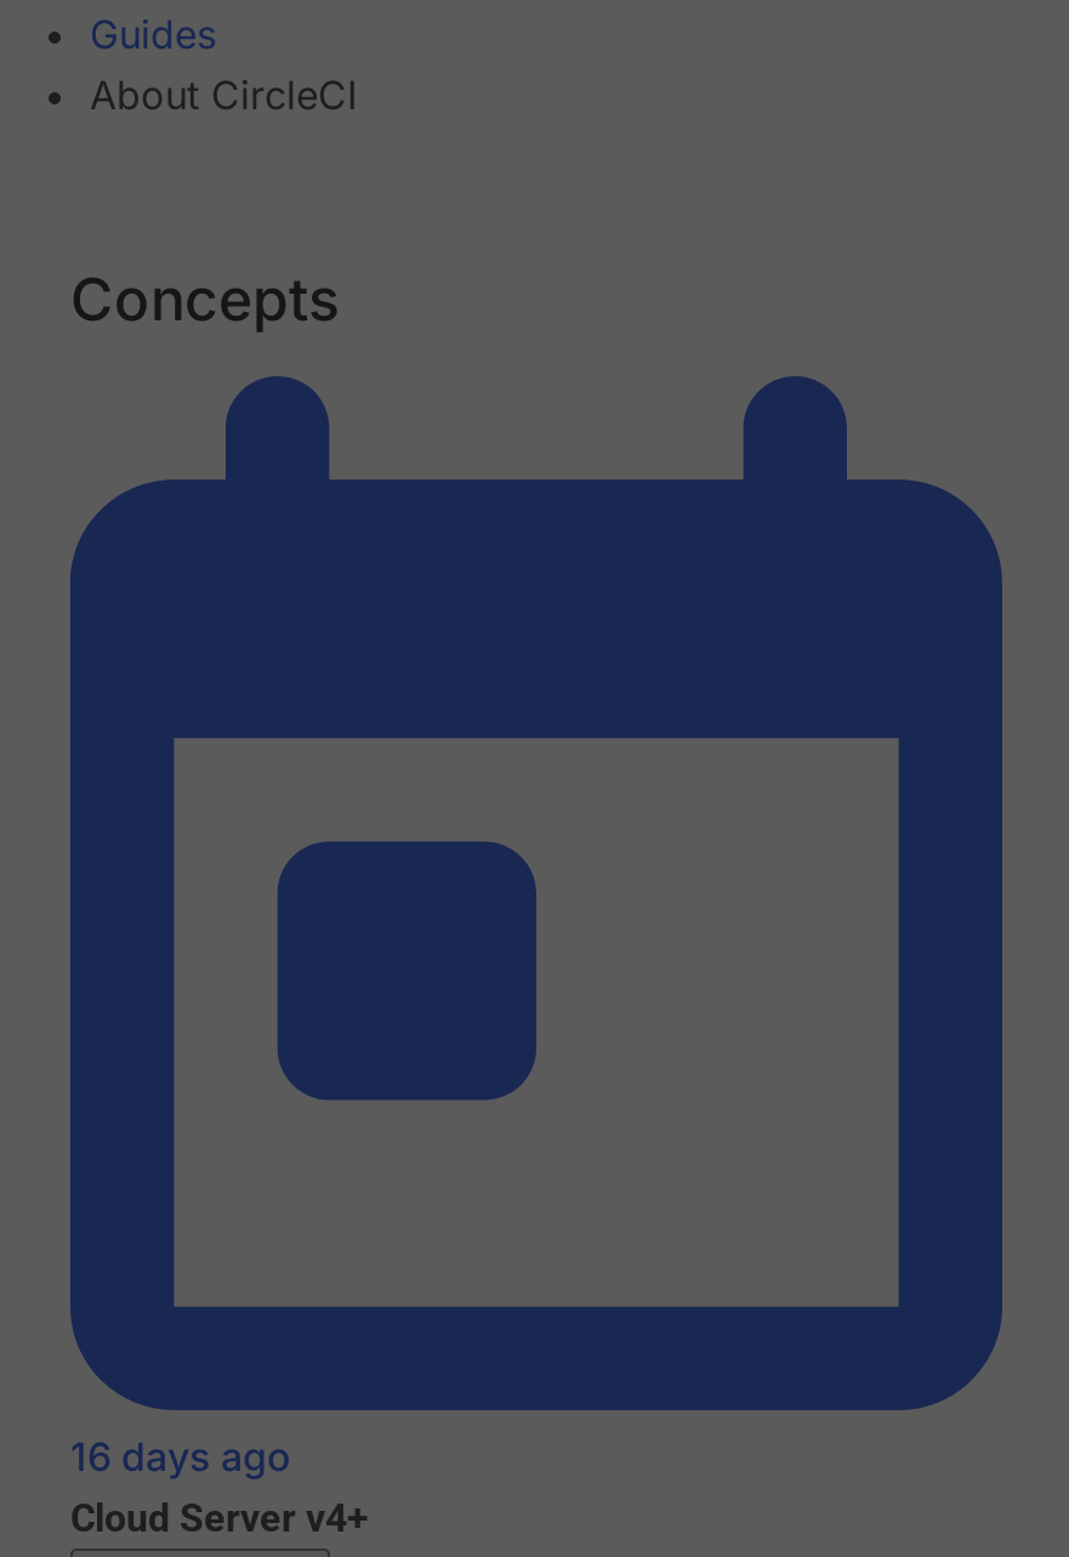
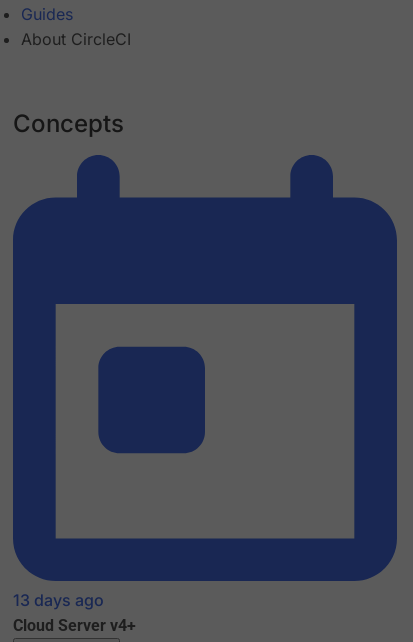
[70,1433,291,1482] 16 days ago -> [13,590,104,610] 13 days ago

